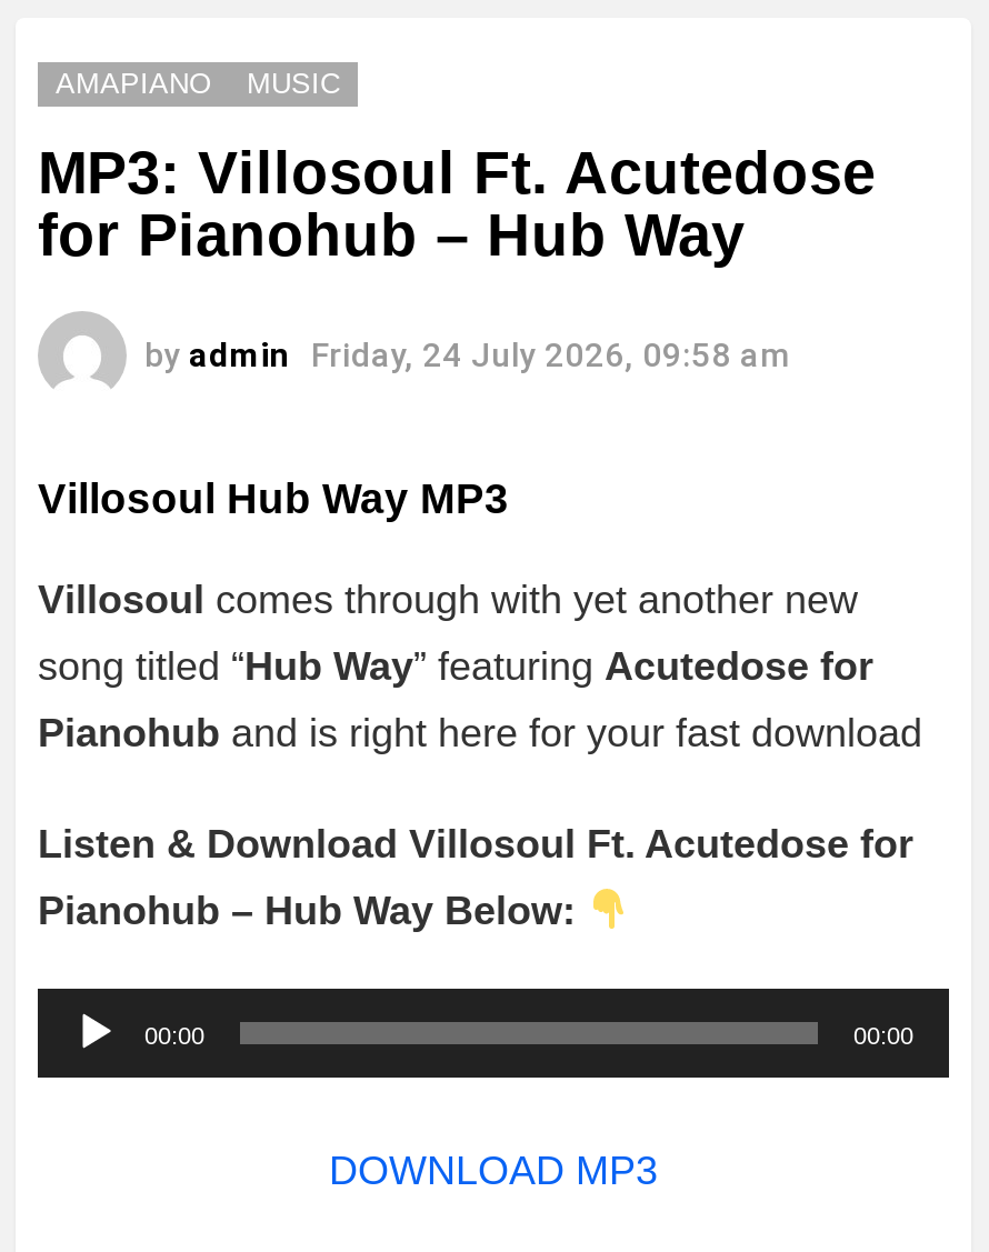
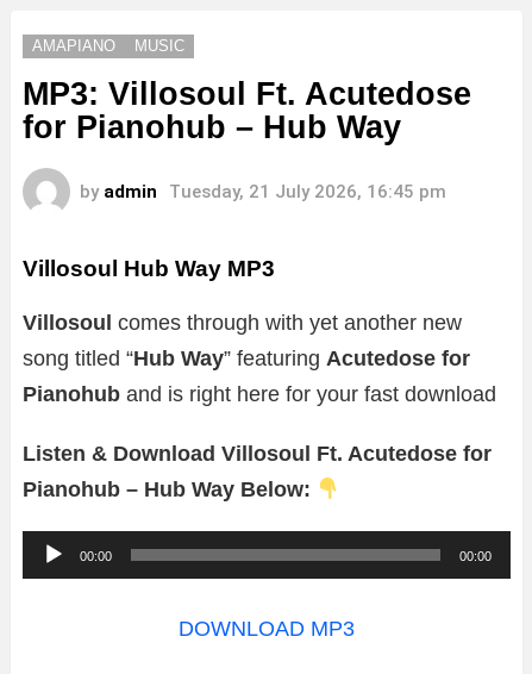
[144,336,791,376] by admin Friday, 24 July 2026, 09:58 am -> [80,181,446,203] by admin Tuesday, 21 July 2026, 16:45 pm

